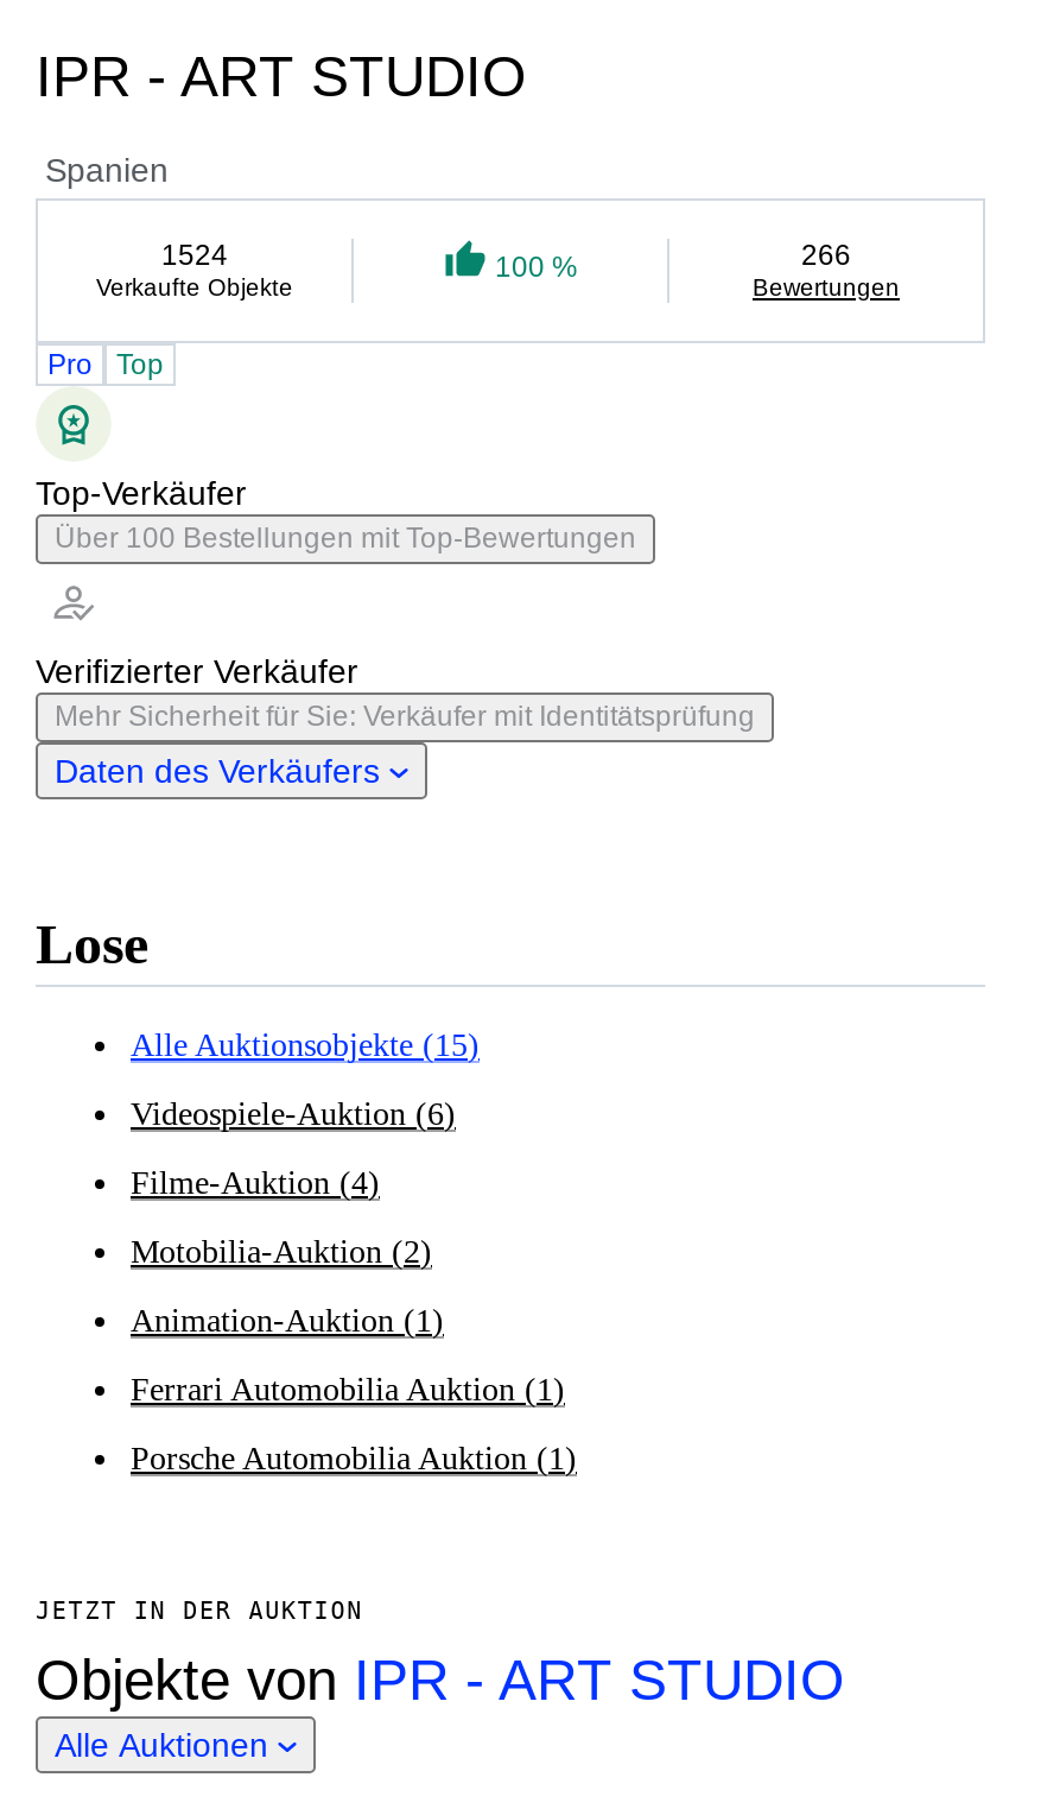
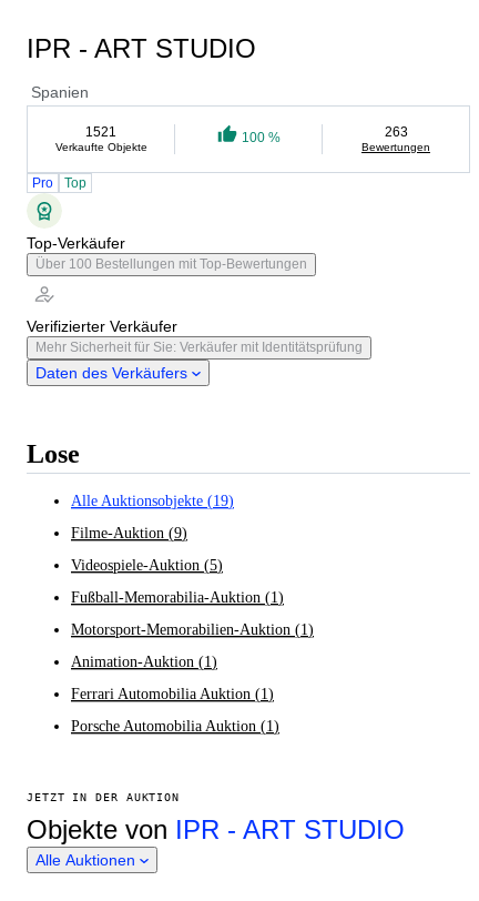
[161,239,228,272] 1524 -> [85,124,116,140] 1521
[801,239,851,272] 266 -> [384,124,407,140] 263
[131,1027,480,1270] Alle Auktionsobjekte (15) | Videospiele-Auktion (6) | Filme-Auktion (4) | Motobilia-Auktion (2) -> [71,493,314,638] Alle Auktionsobjekte (19) | Filme-Auktion (9) | Videospiele-Auktion (5) | Fußball-Memorabilia-Auktion (1) | Motorsport-Memorabilien-Auktion (1)

